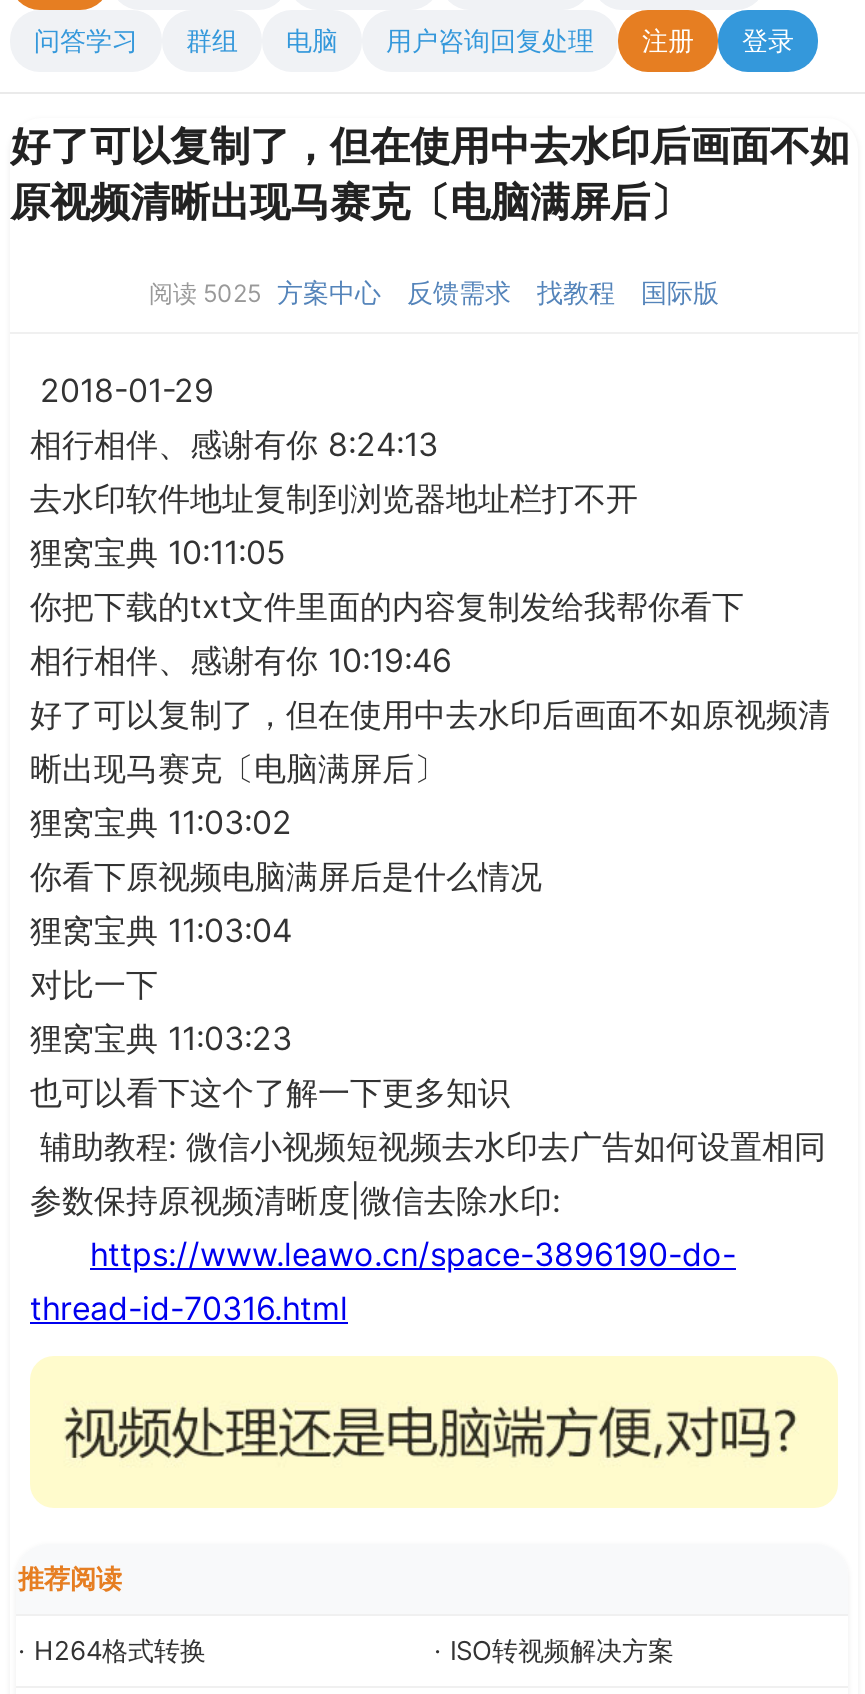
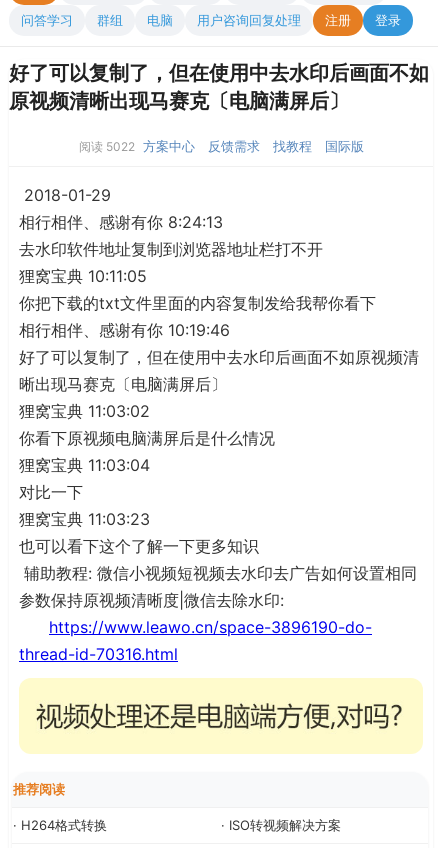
[149,276,381,308] 阅读 5025 方案中心 -> [78,138,194,154] 阅读 5022 方案中心

